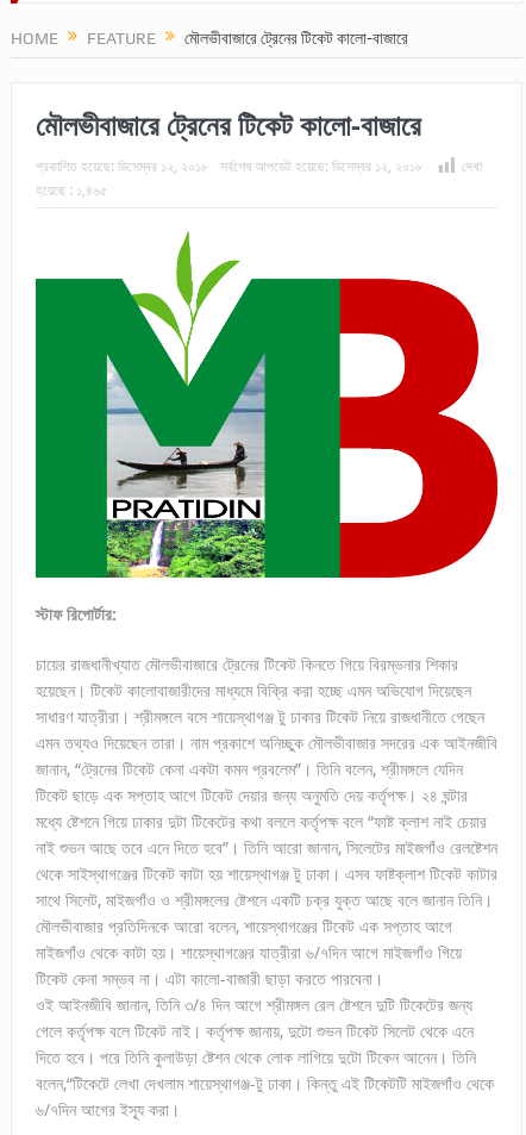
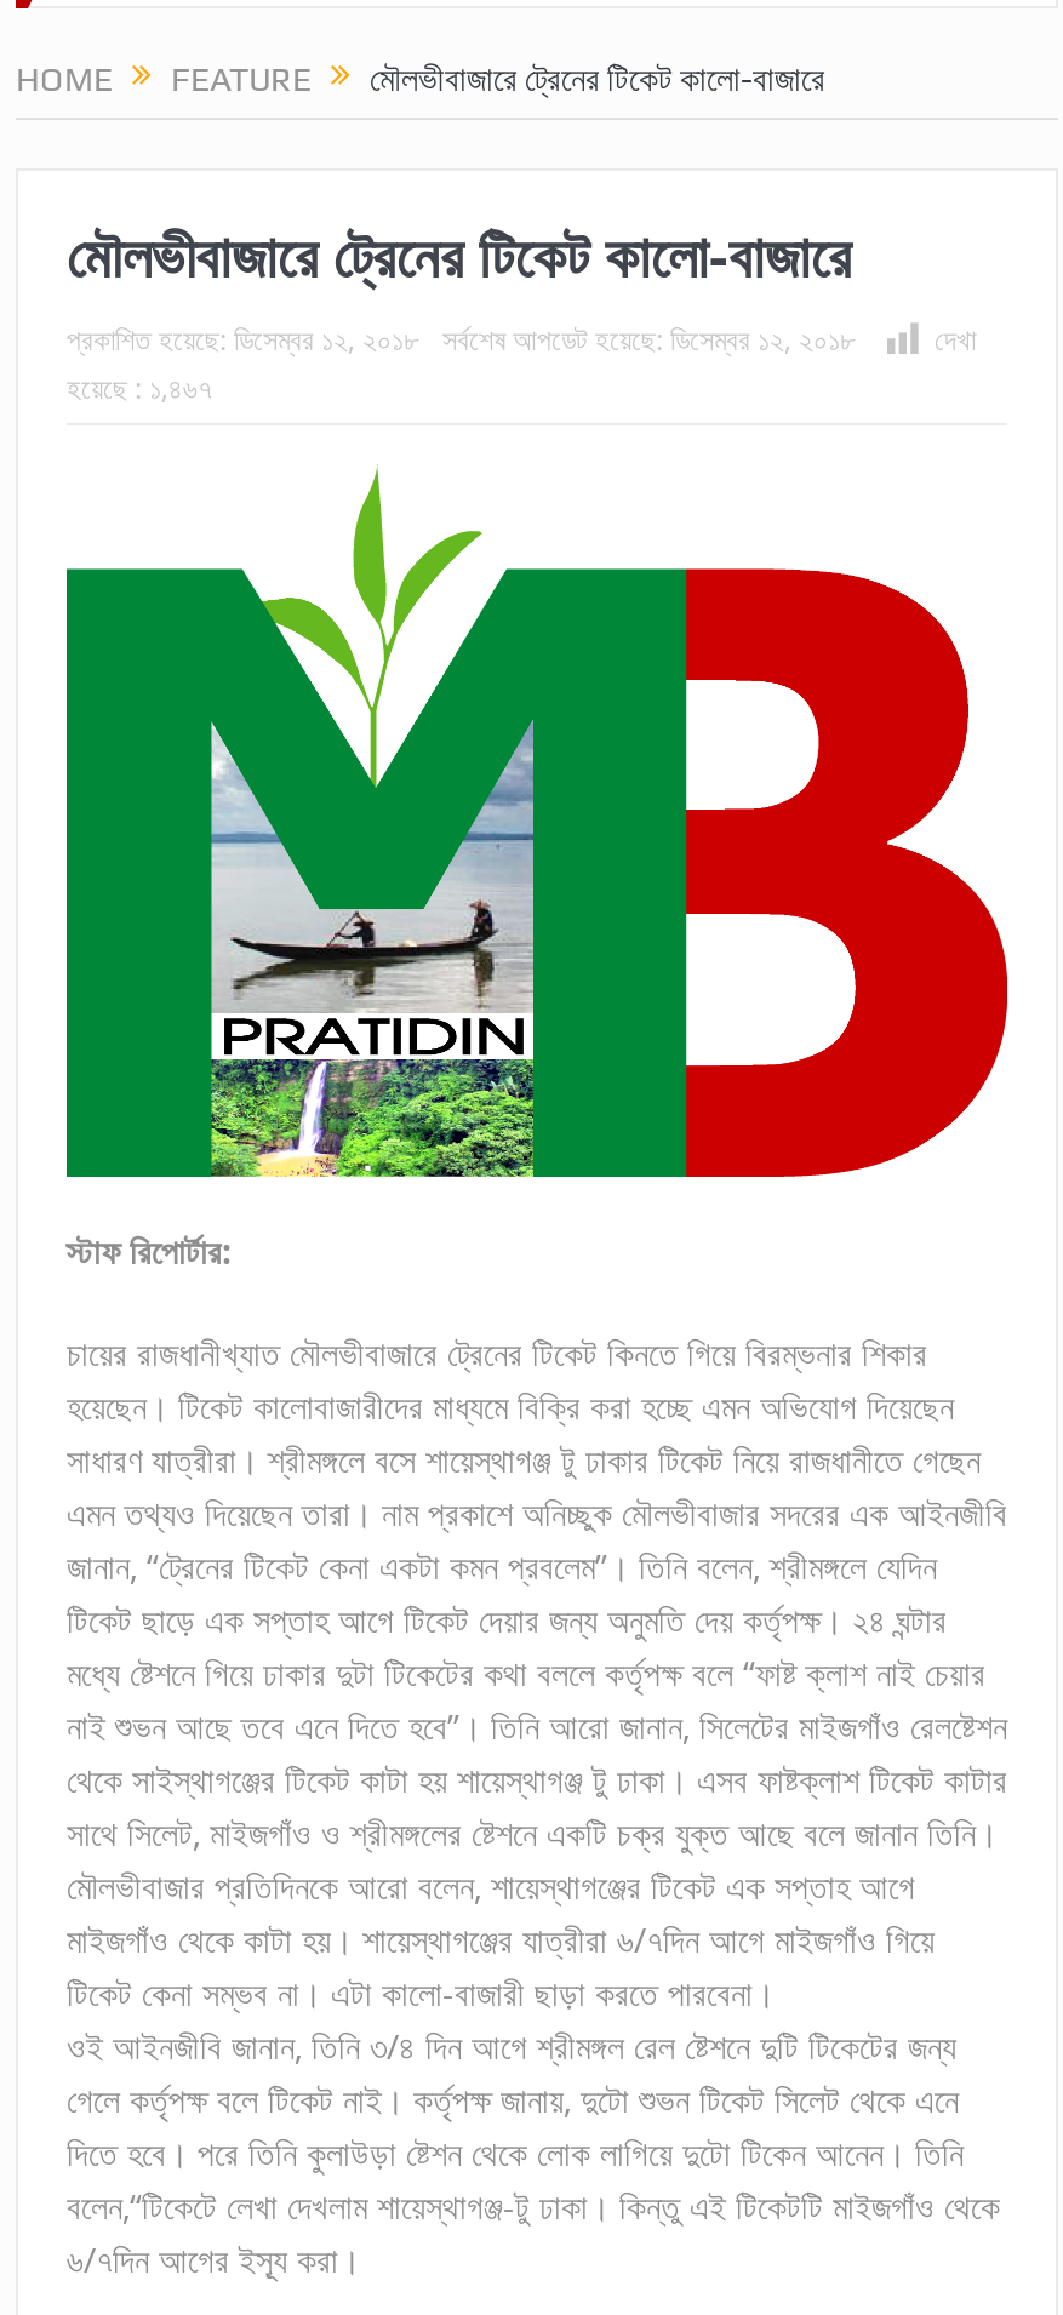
[36,180,107,199] হয়েছে : ১,৪৬৫ -> [67,367,212,406] হয়েছে : ১,৪৬৭

